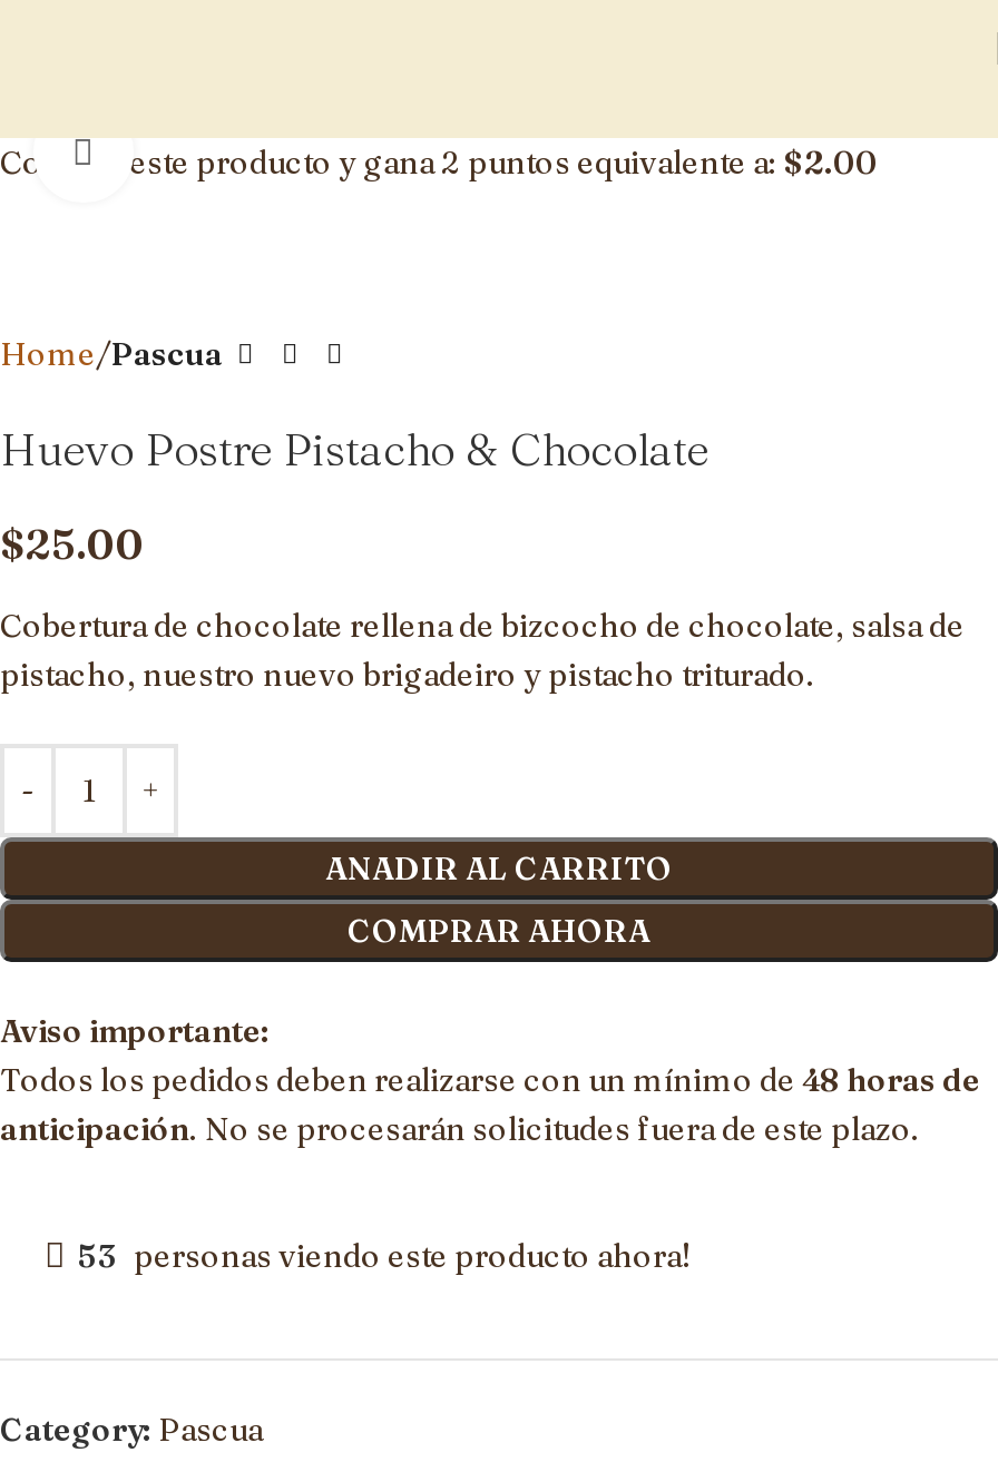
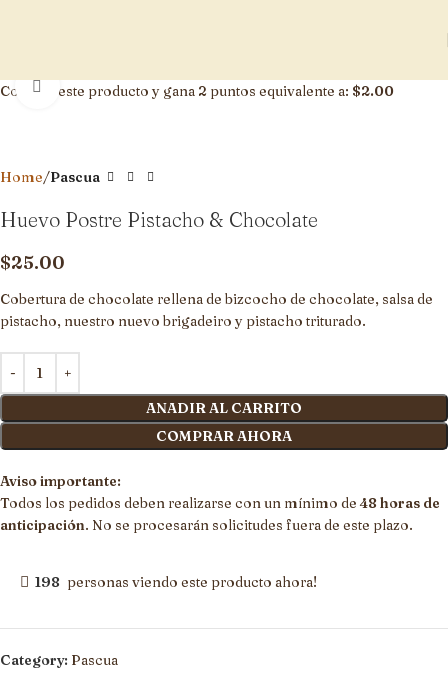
[78,1236,691,1276] 53 personas viendo este producto ahora! -> [35,573,317,591] 198 personas viendo este producto ahora!

